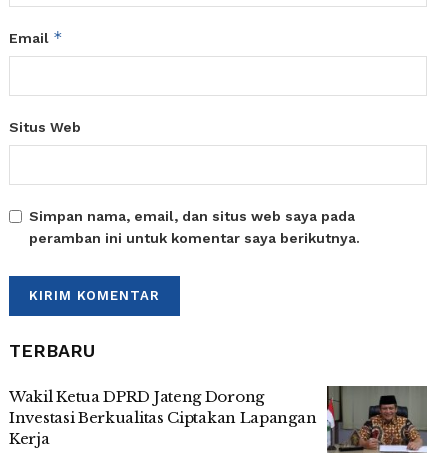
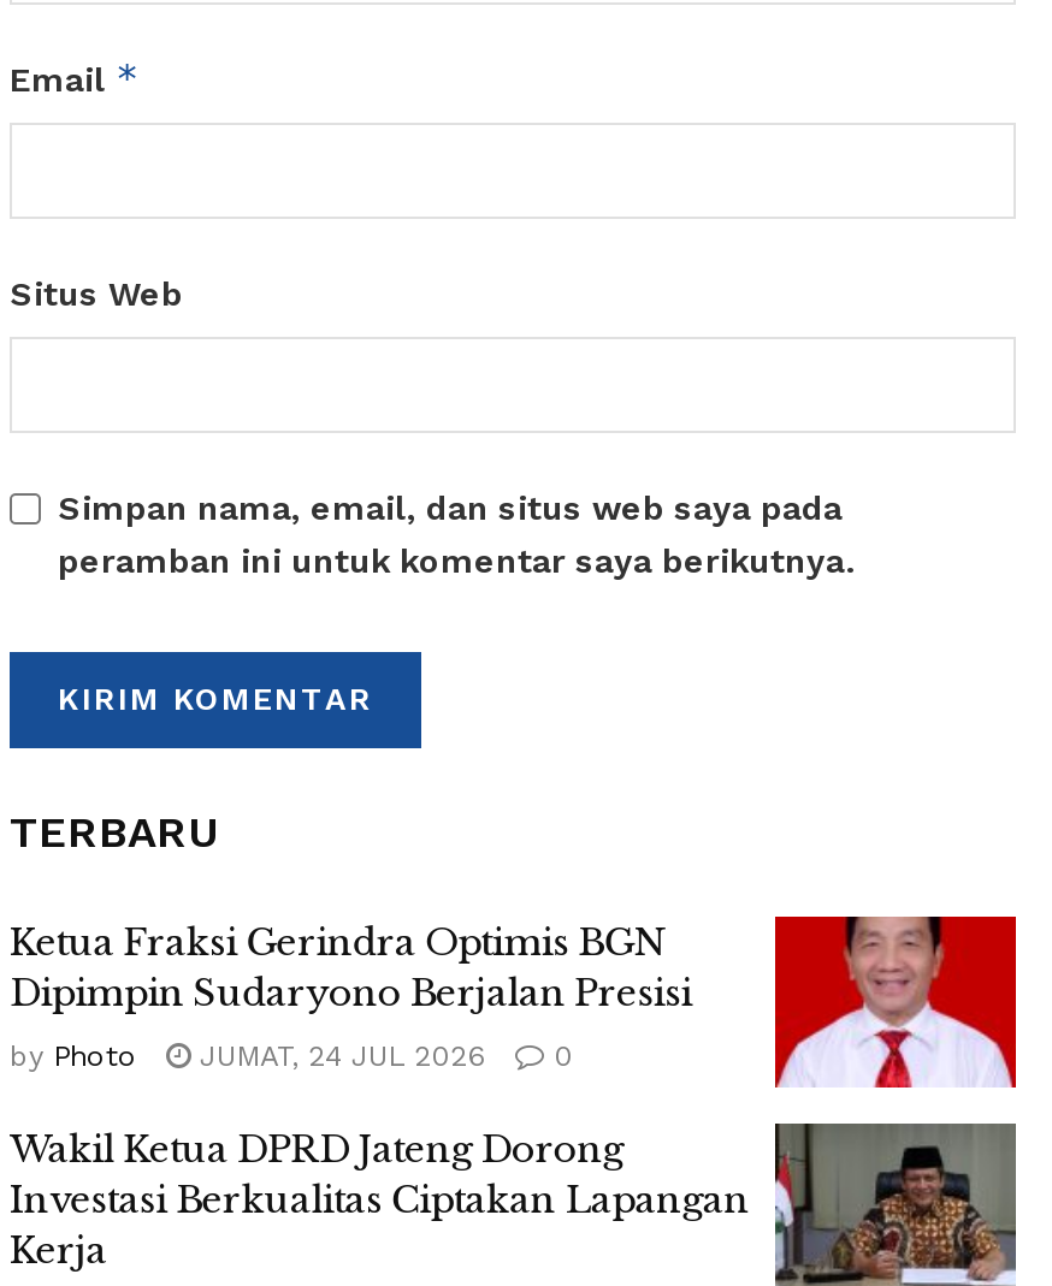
none -> [10,914,1018,1092] [image] | Ketua Fraksi Gerindra Optimis BGN | Dipimpin Sudaryono Berjalan Presisi | by Photo | JUMAT, 24 JUL 2026 | 0

